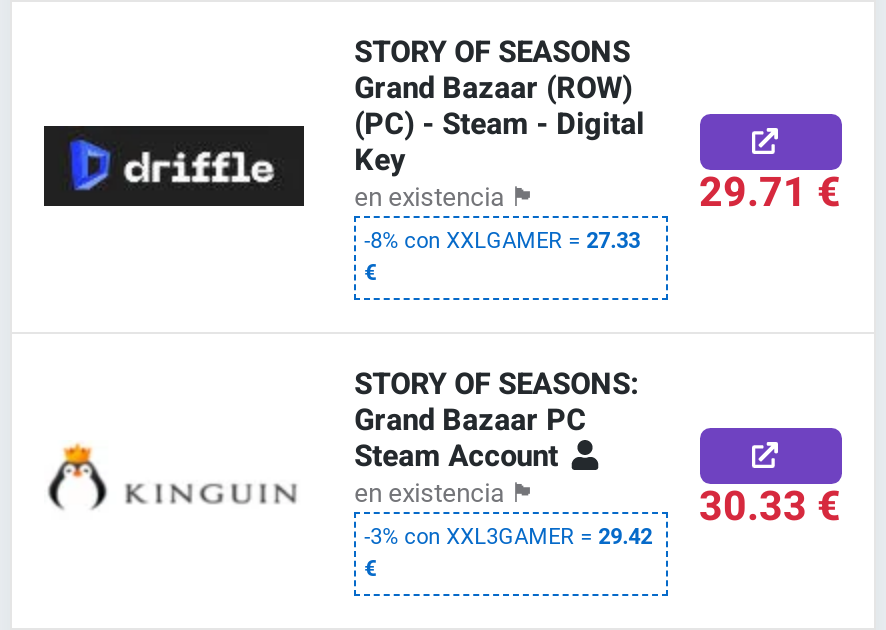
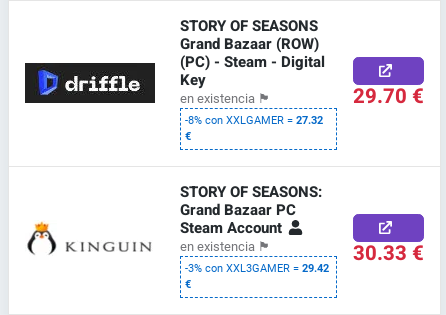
[699,163,841,223] 29.71 € -> [352,82,423,112] 29.70 €
[364,228,640,254] -8% con XXLGAMER = 27.33 -> [185,114,323,127] -8% con XXLGAMER = 27.32

